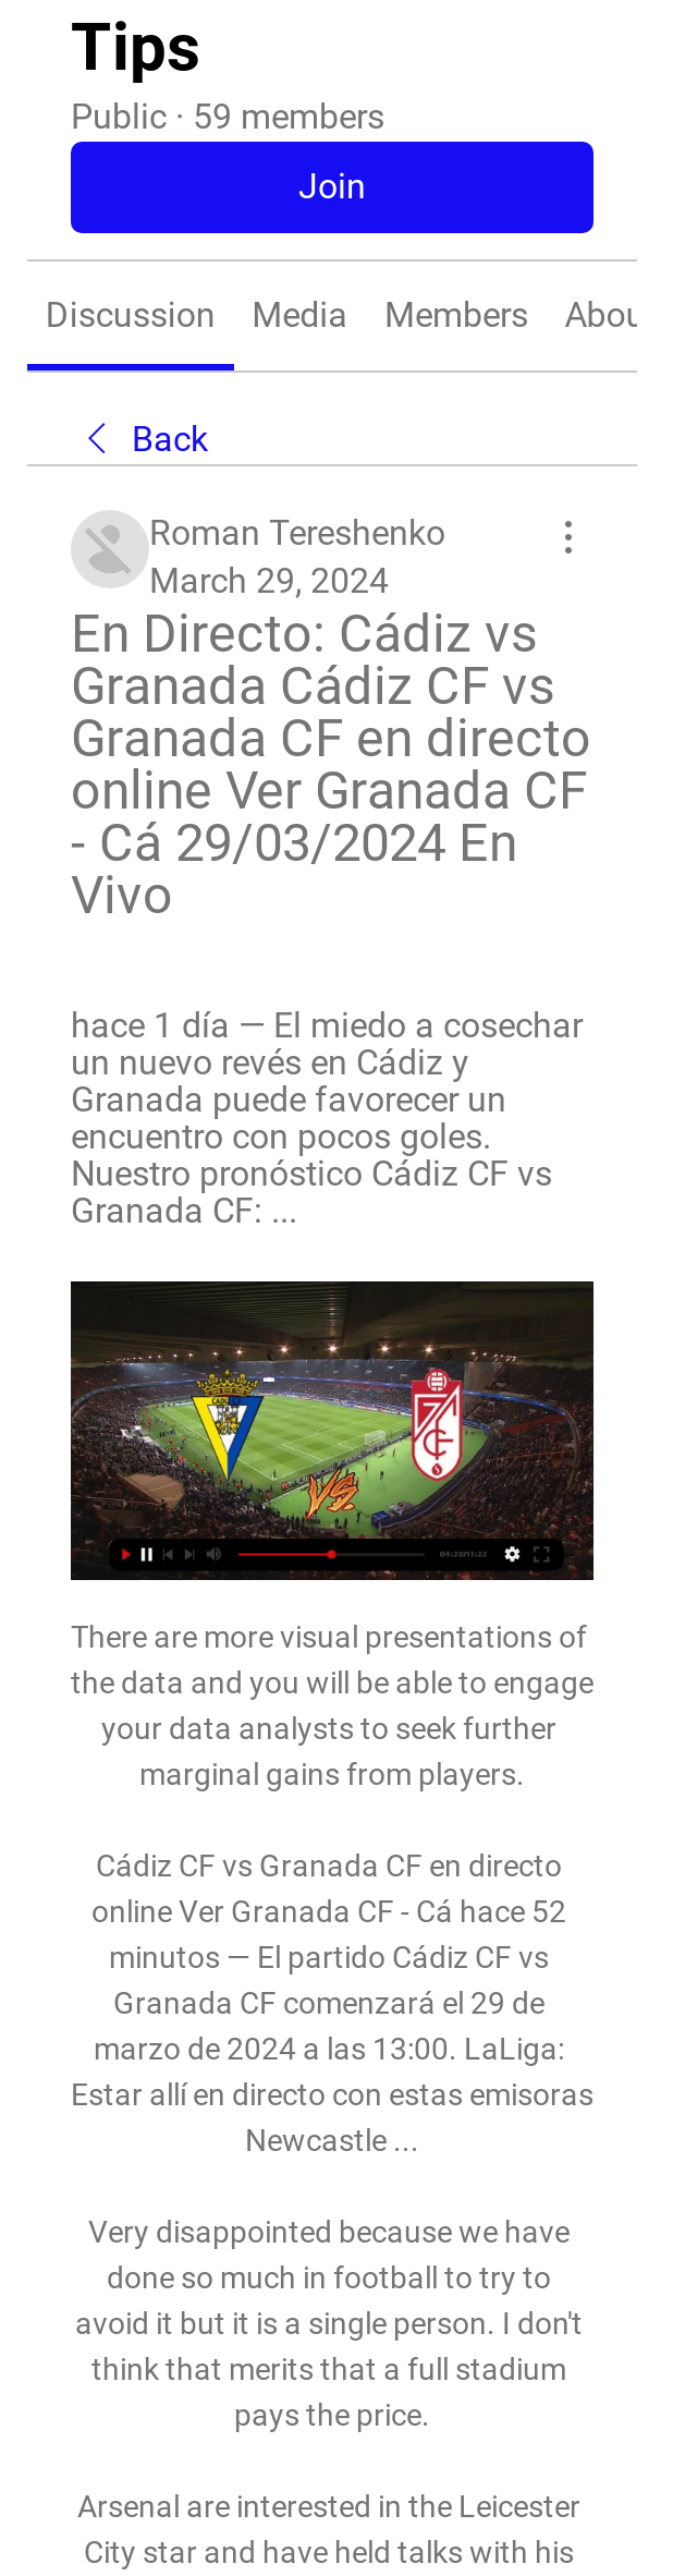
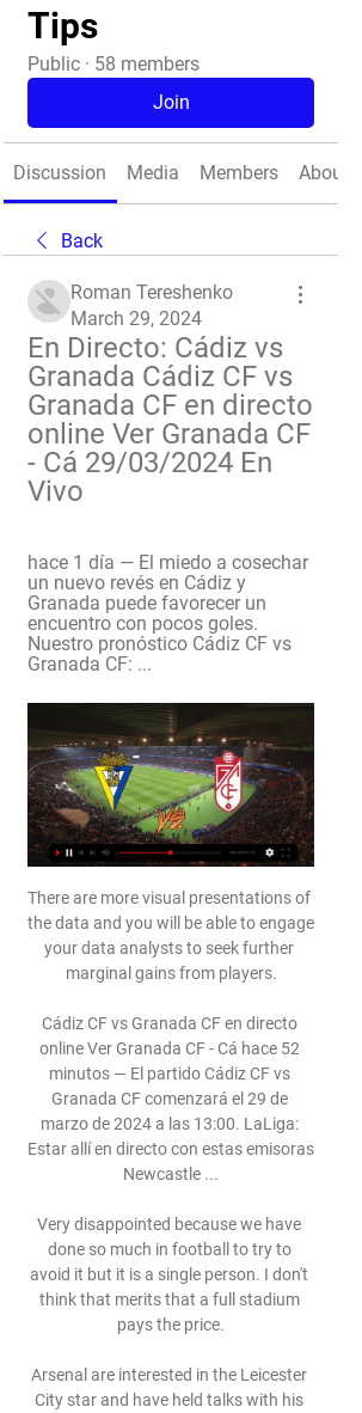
[71,96,384,137] Public · 59 members -> [27,53,200,75] Public · 58 members

